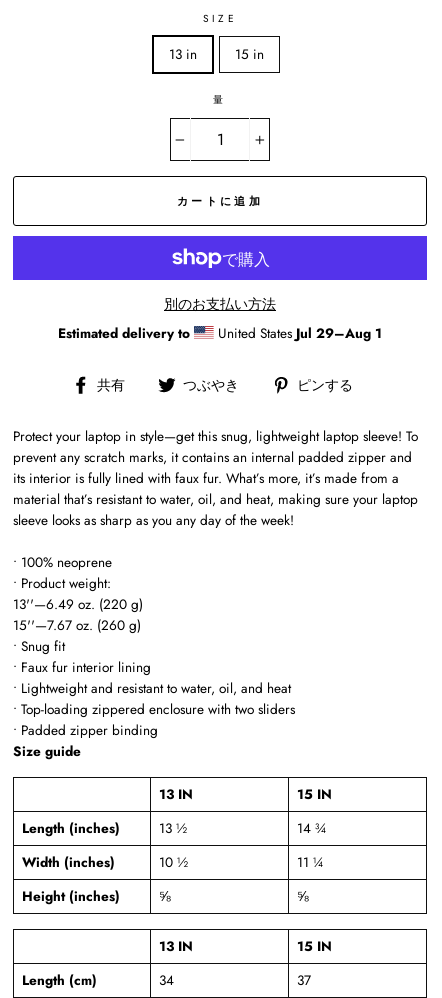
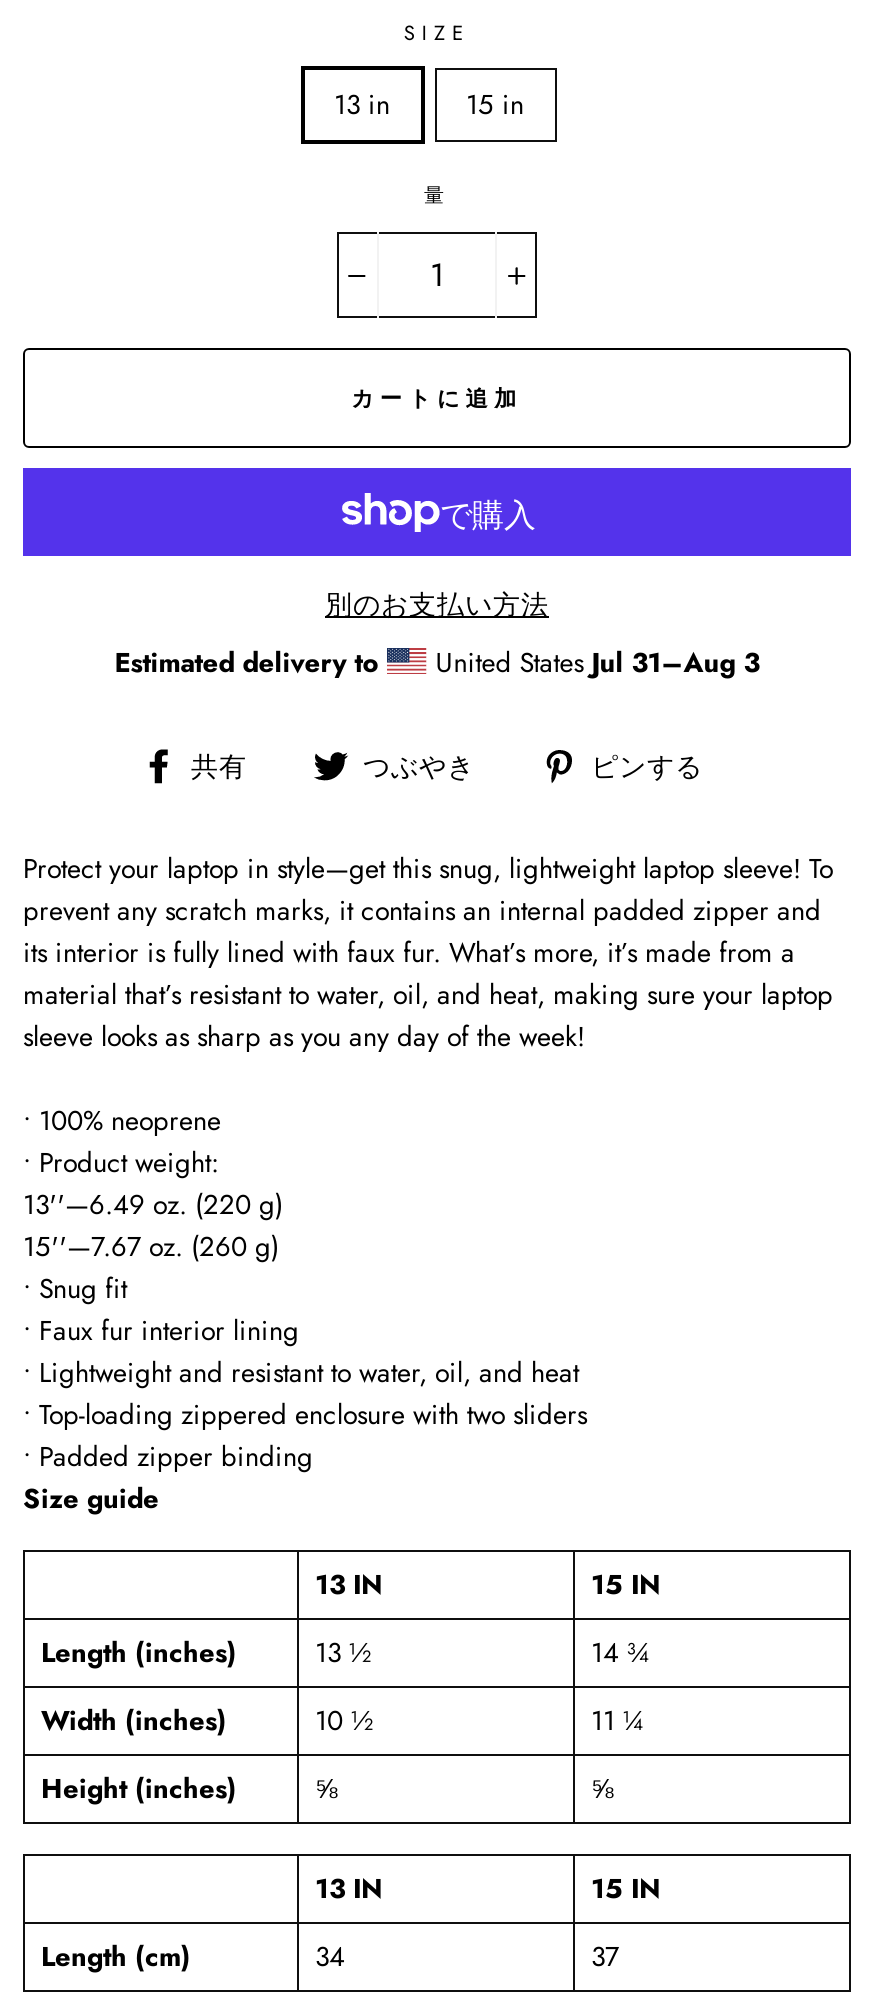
[214,323,382,343] United States Jul 29–Aug 1 -> [427,641,759,681] United States Jul 31–Aug 3

